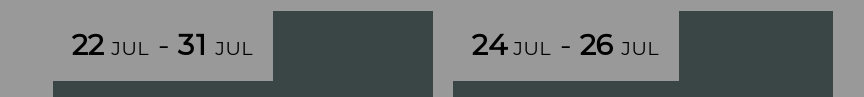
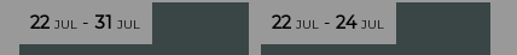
[472,27,660,63] 24 JUL - 26 JUL -> [272,12,385,33] 22 JUL - 24 JUL

